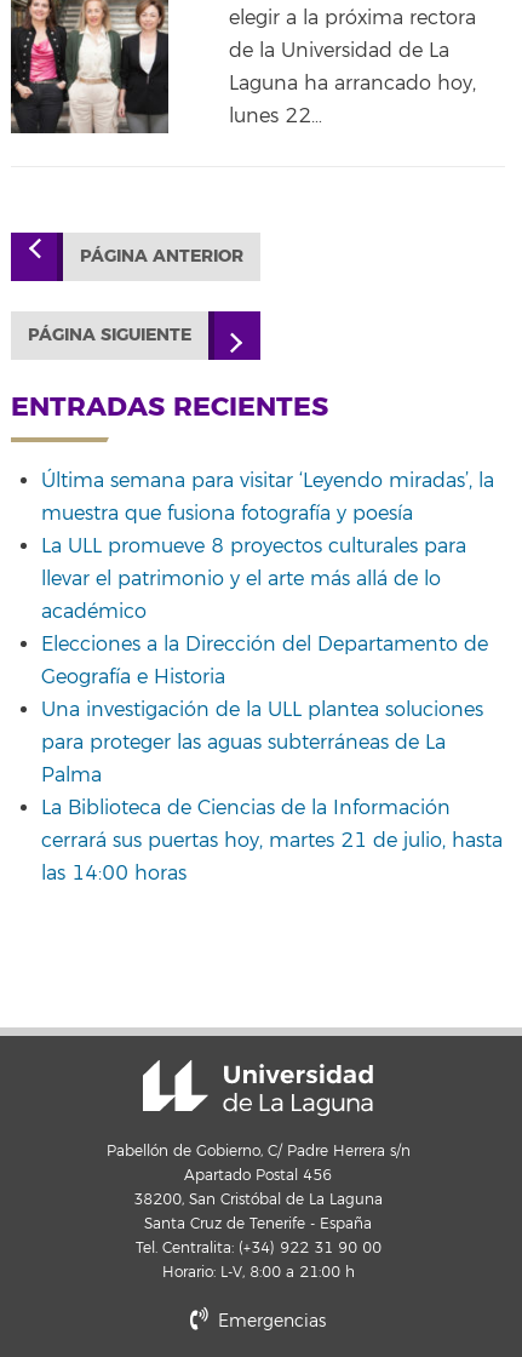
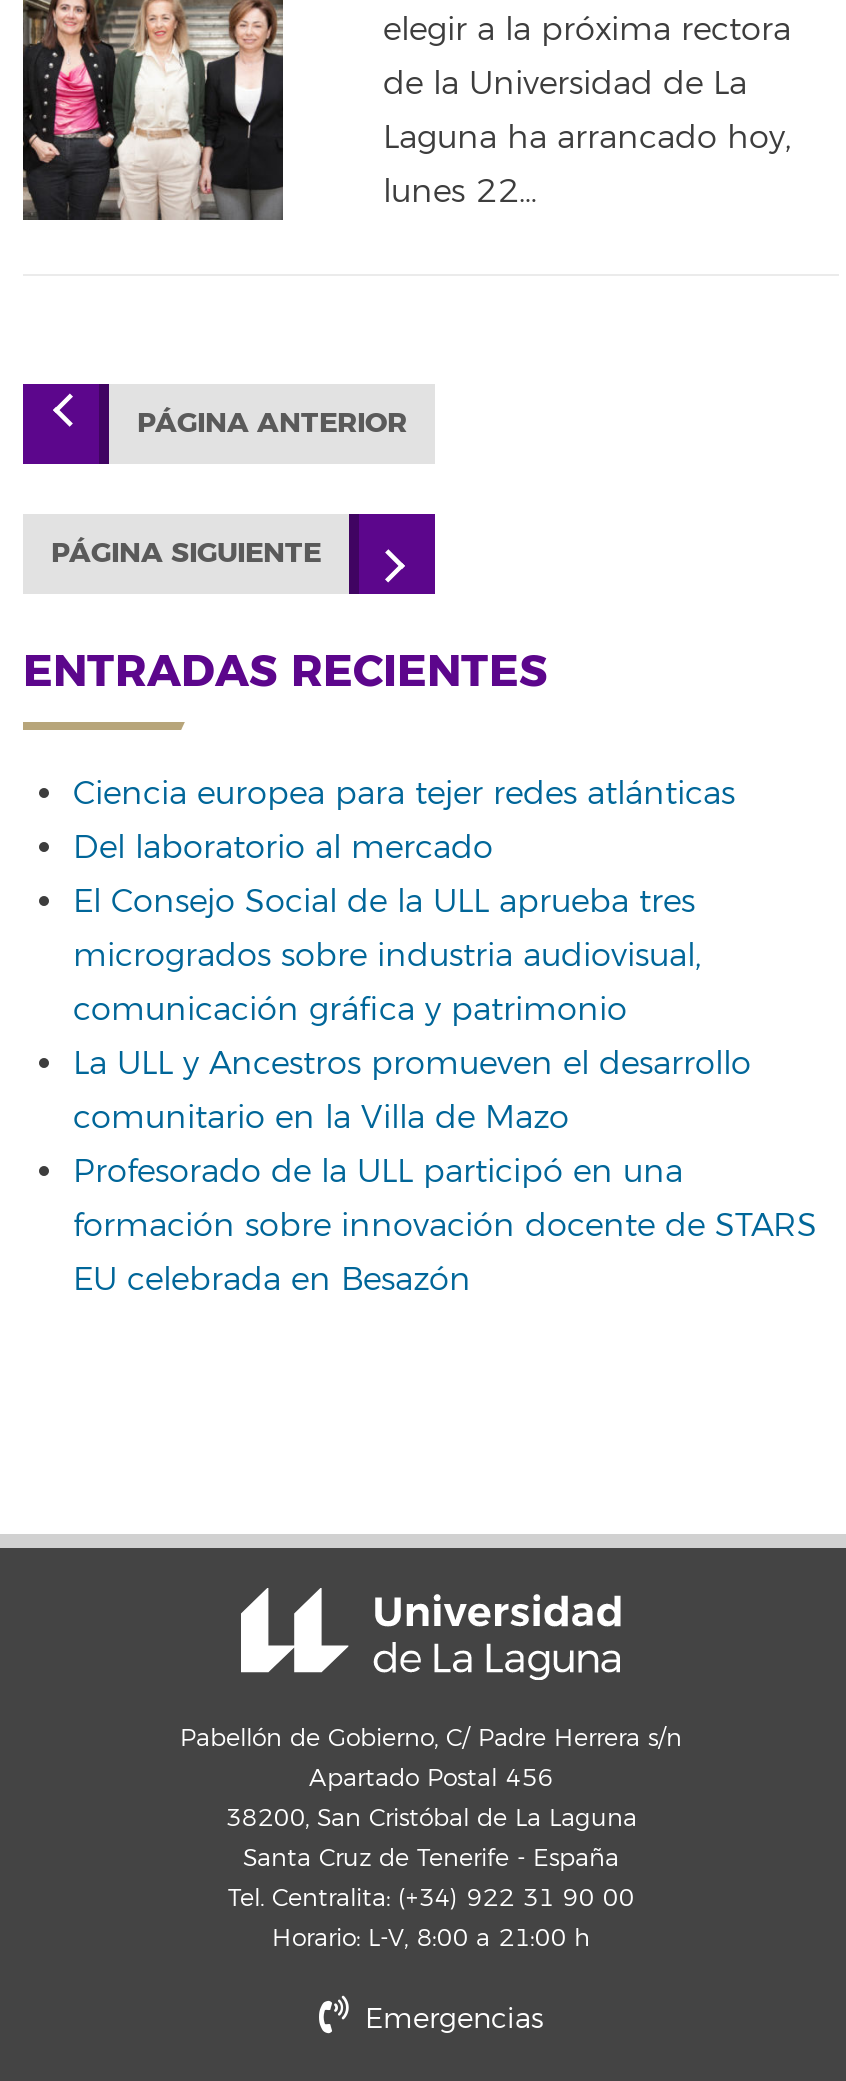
[41,468,503,885] Última semana para visitar ‘Leyendo miradas’, la | muestra que fusiona fotografía y poesía | La ULL promueve 8 proyectos culturales para | llevar el patrimonio y el arte más allá de lo | académico | Elecciones a la Dirección del Departamento de | Geografía e Historia | Una investigación de la ULL plantea soluciones | para proteger las aguas subterráneas de La | Palma | La Biblioteca de Ciencias de la Información | cerrará sus puertas hoy, martes 21 de julio, hasta | las 14:00 horas -> [73,773,817,1299] Ciencia europea para tejer redes atlánticas | Del laboratorio al mercado | El Consejo Social de la ULL aprueba tres | microgrados sobre industria audiovisual, | comunicación gráfica y patrimonio | La ULL y Ancestros promueven el desarrollo | comunitario en la Villa de Mazo | Profesorado de la ULL participó en una | formación sobre innovación docente de STARS | EU celebrada en Besazón

